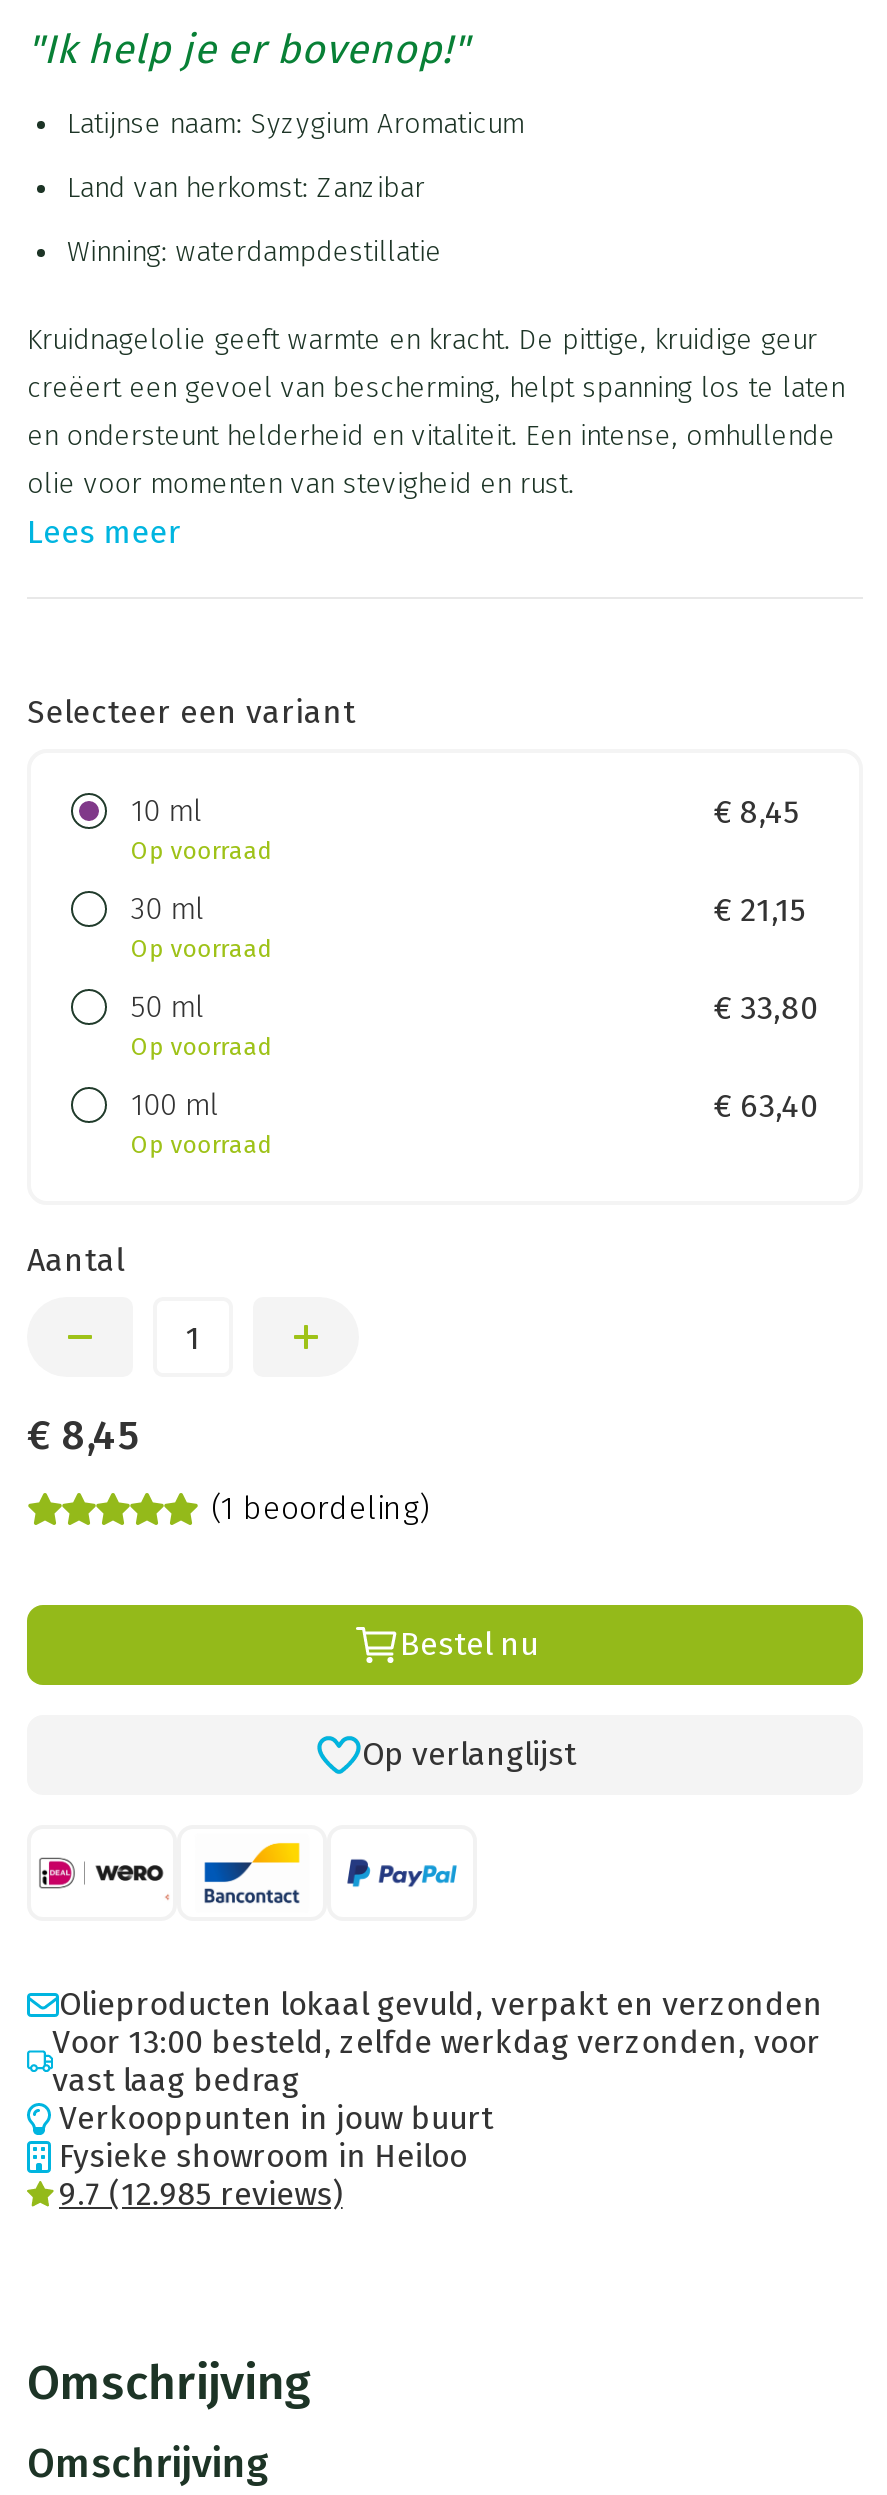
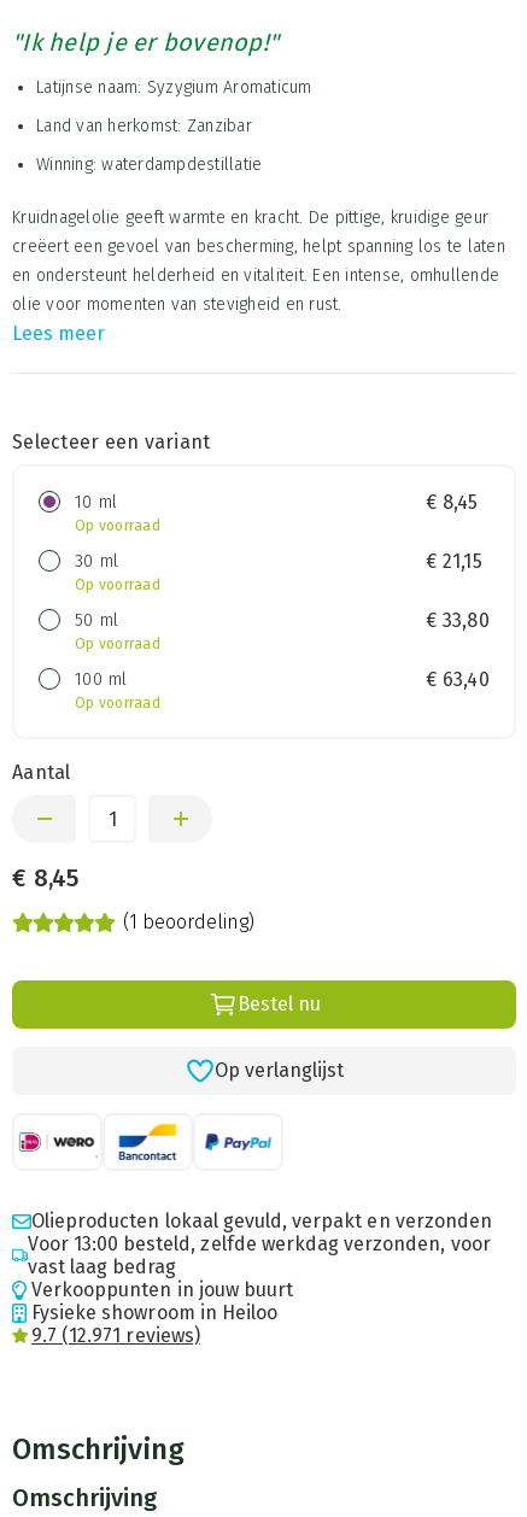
[59,2175,343,2213] 9.7 (12.985 reviews) -> [31,1324,200,1347] 9.7 (12.971 reviews)

